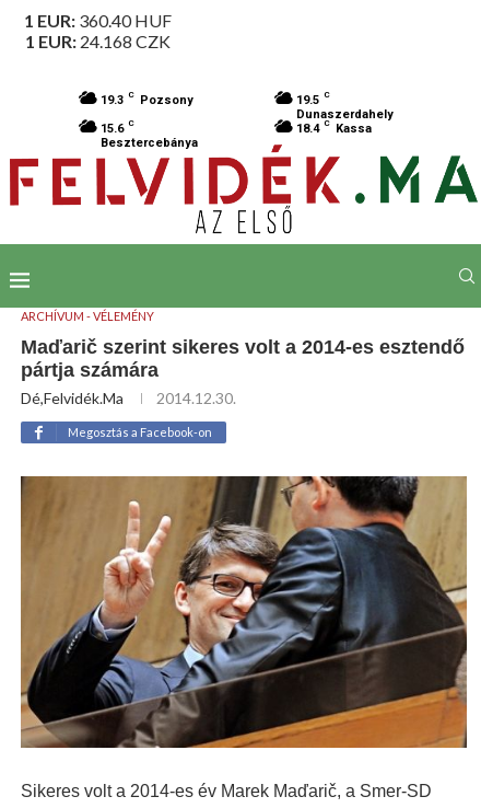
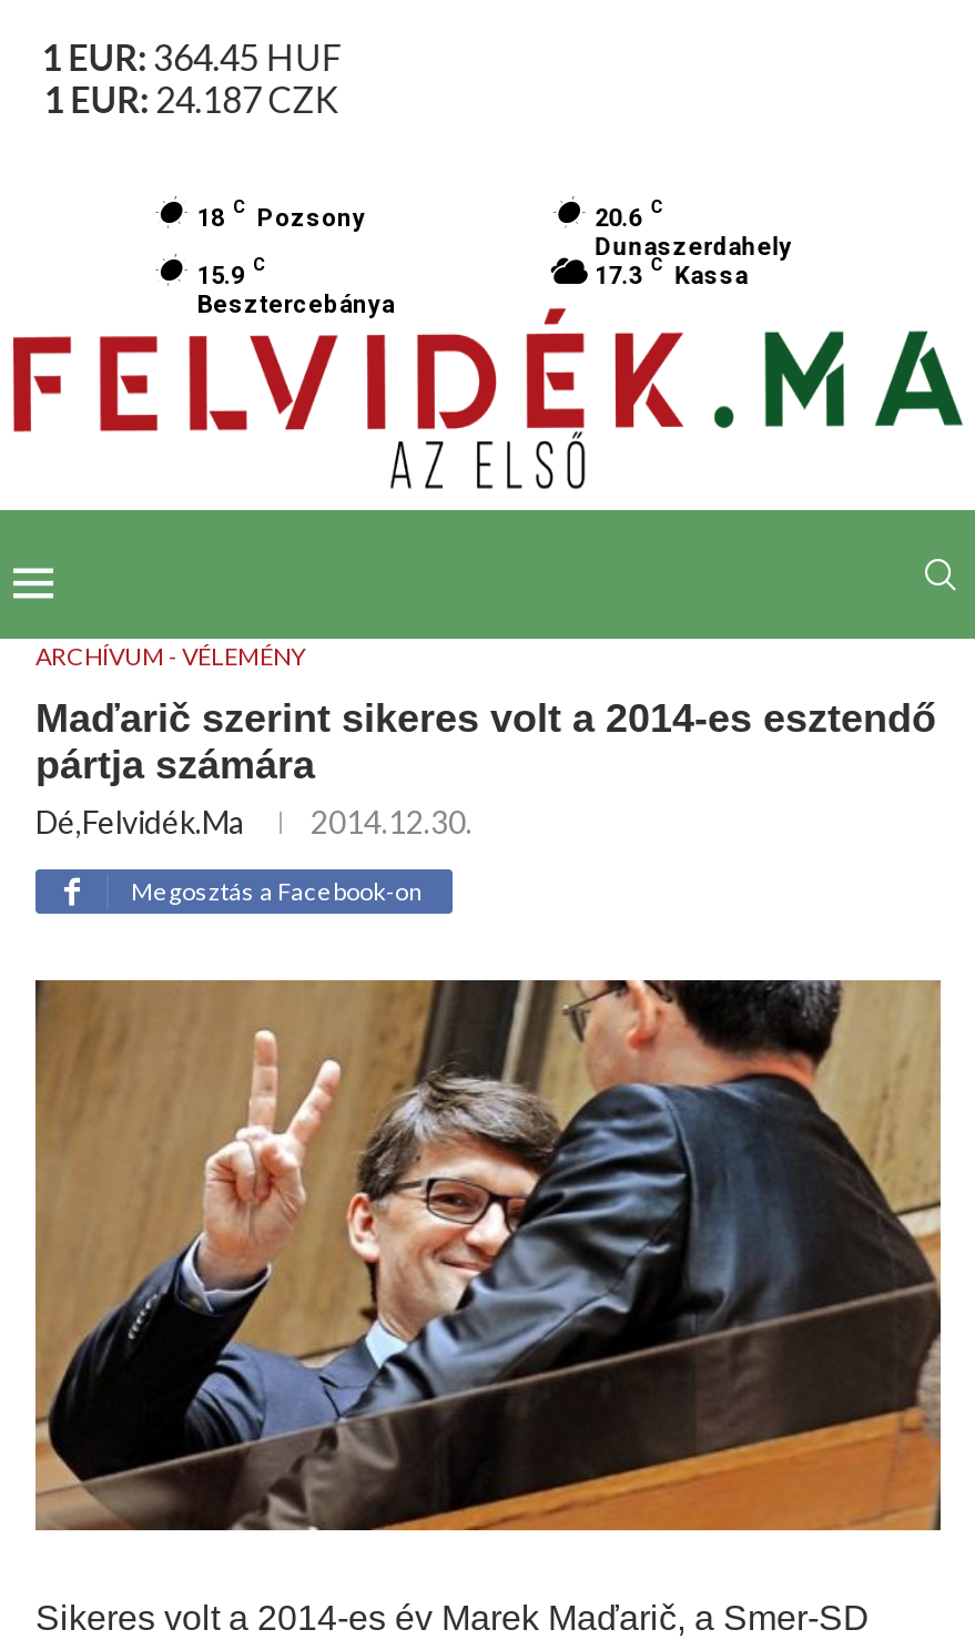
[24,10,171,31] 1 EUR: 360.40 HUF -> [42,35,341,78] 1 EUR: 364.45 HUF
[25,31,170,51] 1 EUR: 24.168 CZK -> [44,78,339,120] 1 EUR: 24.187 CZK
[101,90,193,107] 19.3 C Pozsony -> [197,197,366,233] 18 C Pozsony
[296,90,330,107] 19.5 C -> [595,197,664,233] 20.6 C
[101,118,134,136] 15.6 C -> [197,255,266,291] 15.9 C
[296,118,372,136] 18.4 C Kassa -> [595,255,748,291] 17.3 C Kassa

